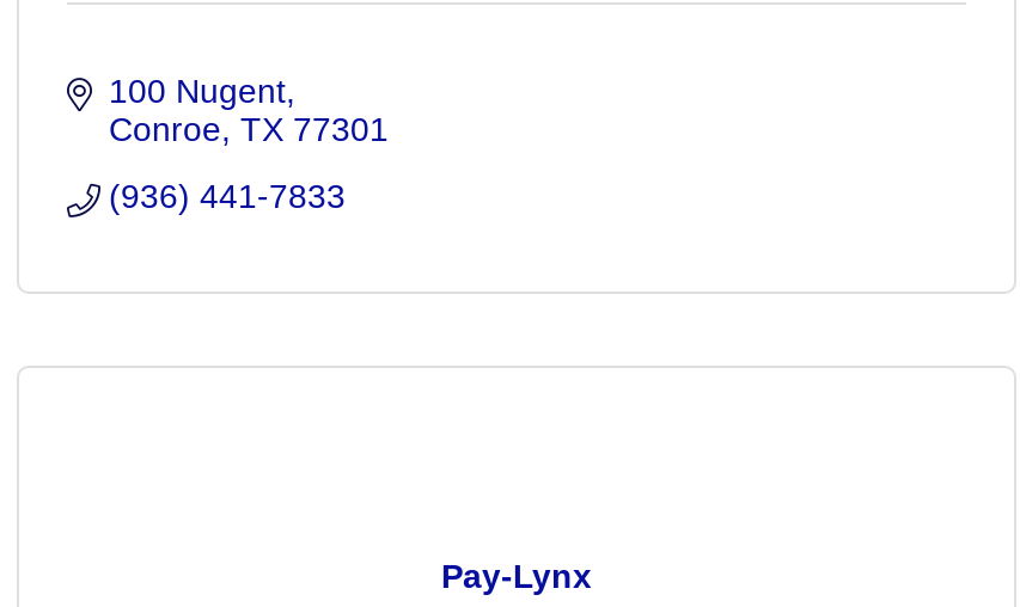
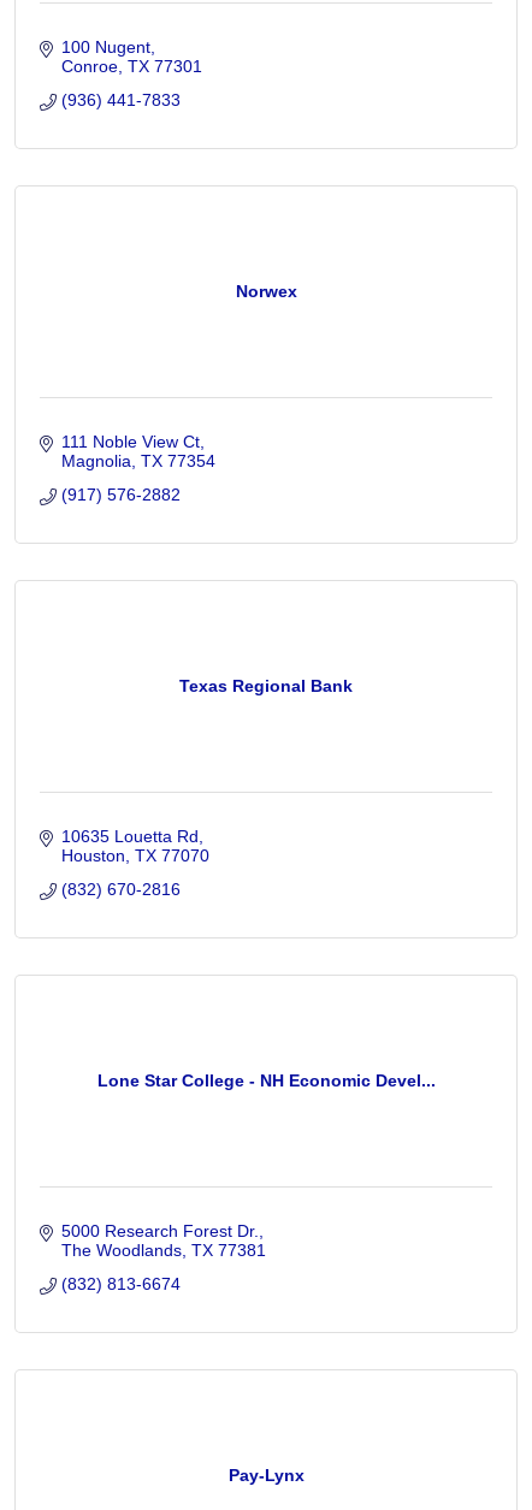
none -> [61,432,215,504] 111 Noble View Ct | Magnolia TX 77354 | (917) 576-2882
none -> [61,827,209,899] 10635 Louetta Rd | Houston TX 77070 | (832) 670-2816
none -> [61,1221,265,1293] 5000 Research Forest Dr. | The Woodlands TX 77381 | (832) 813-6674
none -> [97,1071,435,1090] Lone Star College - NH Economic Devel...
none -> [179,676,353,695] Texas Regional Bank
none -> [235,282,297,301] Norwex

